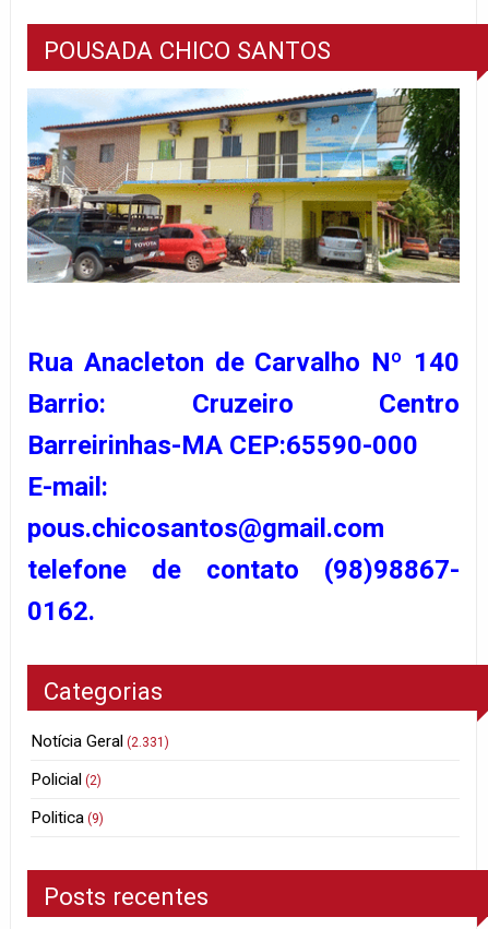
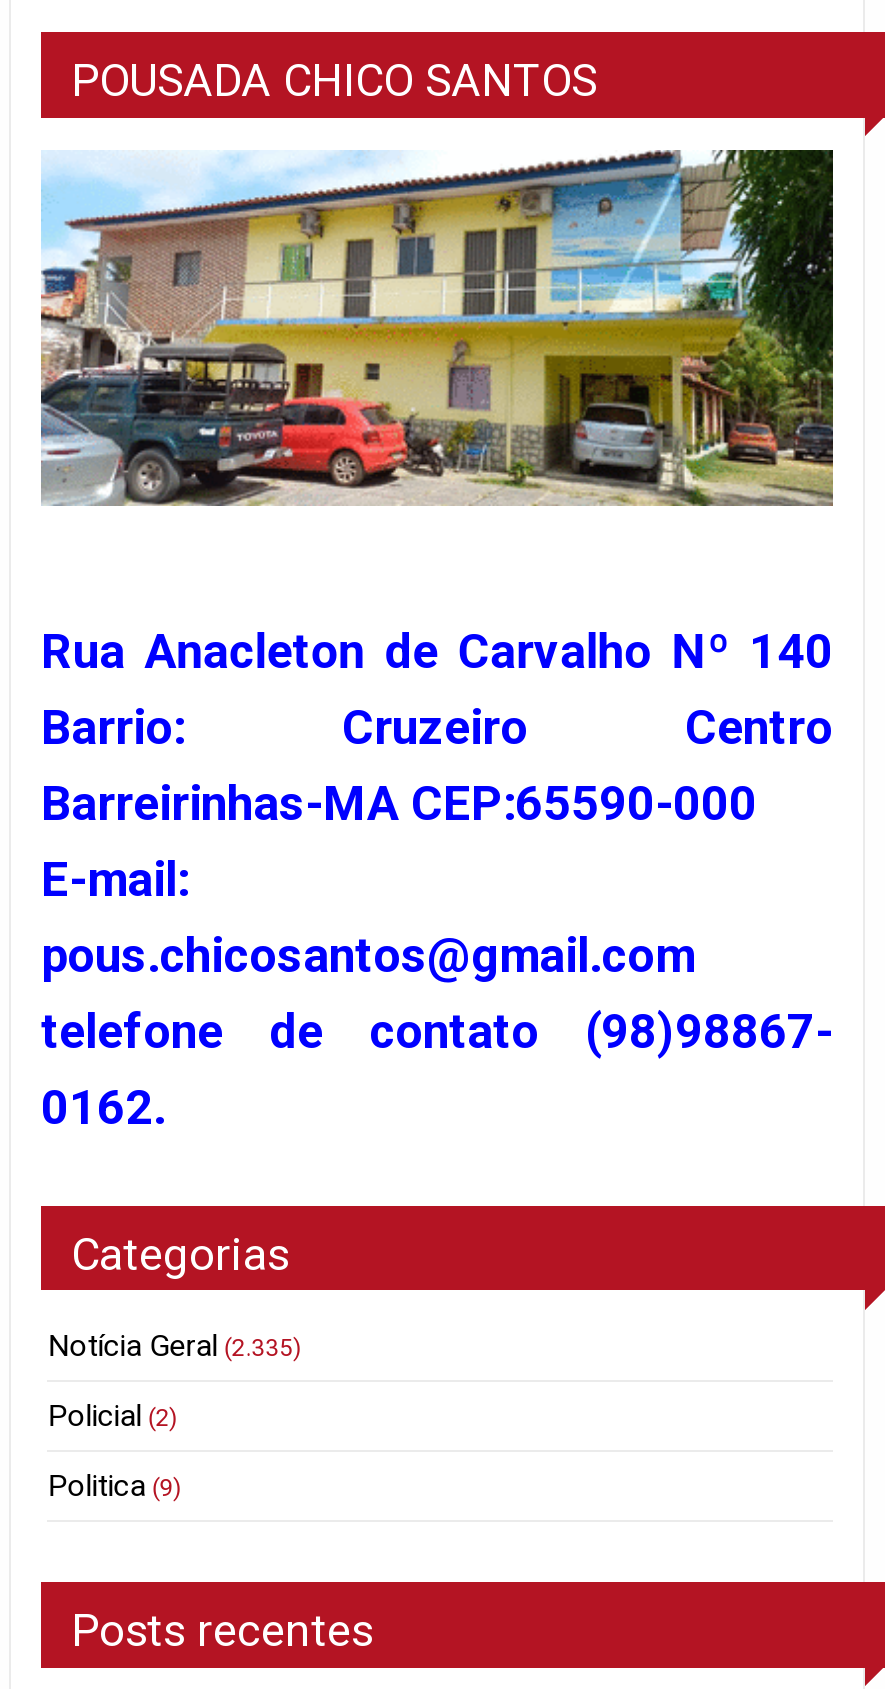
[31,732,169,751] Notícia Geral (2.331) -> [47,1329,301,1365] Notícia Geral (2.335)

